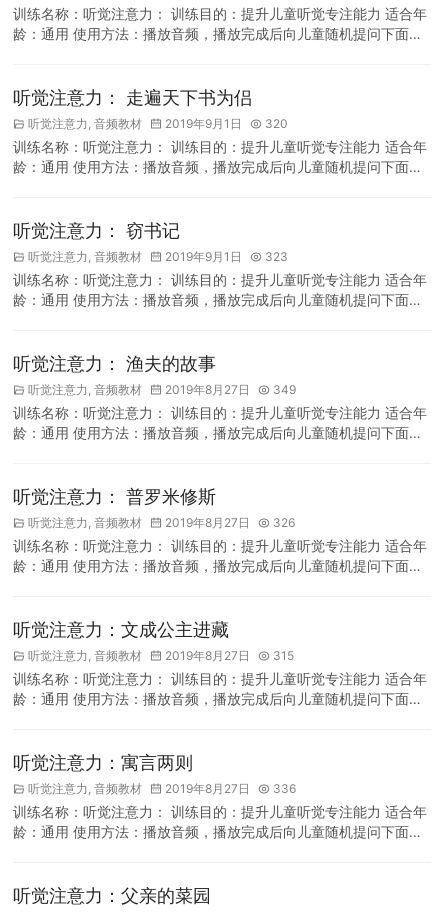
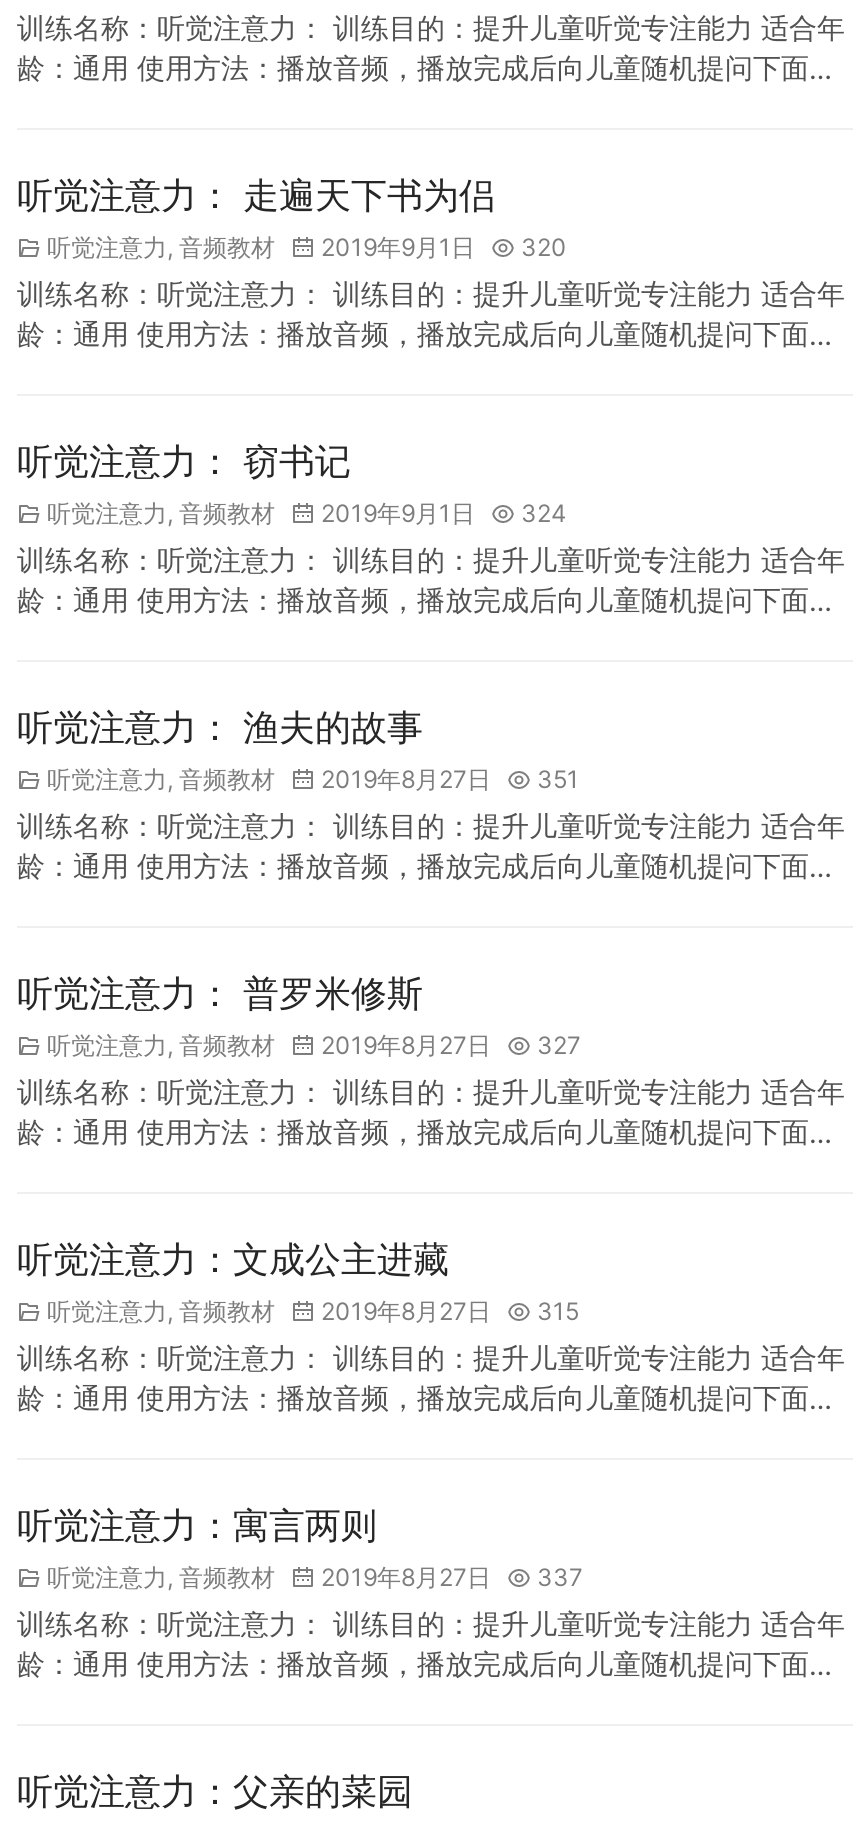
[28,249,288,264] 听觉注意力,音频教材 2019年9月1日 323 -> [47,499,567,529] 听觉注意力,音频教材 2019年9月1日 324
[28,382,296,397] 听觉注意力,音频教材 2019年8月27日 349 -> [47,765,579,795] 听觉注意力,音频教材 2019年8月27日 351
[28,515,295,530] 听觉注意力,音频教材 2019年8月27日 326 -> [47,1031,581,1061] 听觉注意力,音频教材 2019年8月27日 327
[28,781,296,796] 听觉注意力,音频教材 2019年8月27日 336 -> [47,1563,583,1593] 听觉注意力,音频教材 2019年8月27日 337

